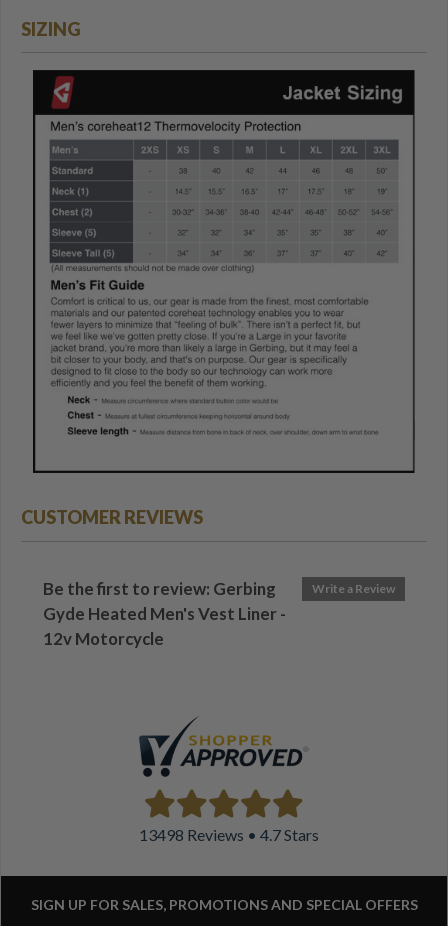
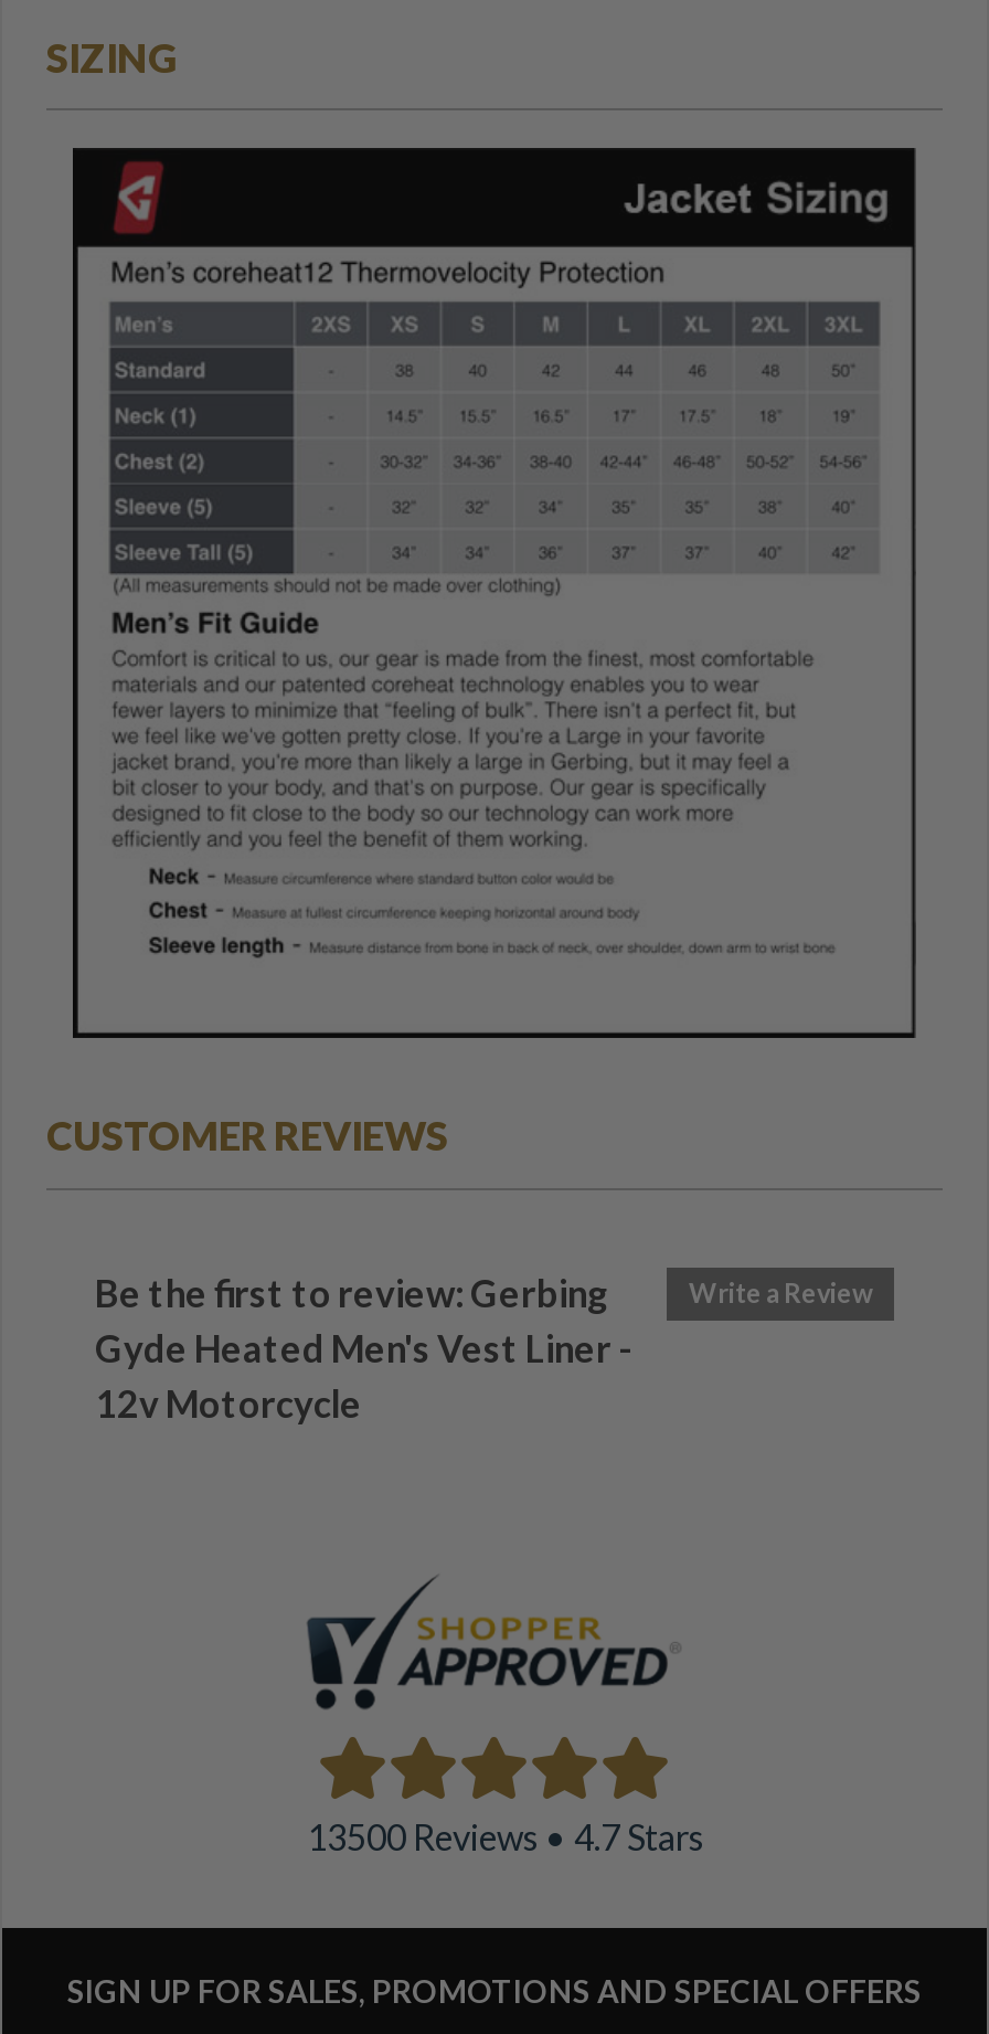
[139,825,319,844] 13498 Reviews • 4.7 Stars -> [307,1815,704,1857] 13500 Reviews • 4.7 Stars

